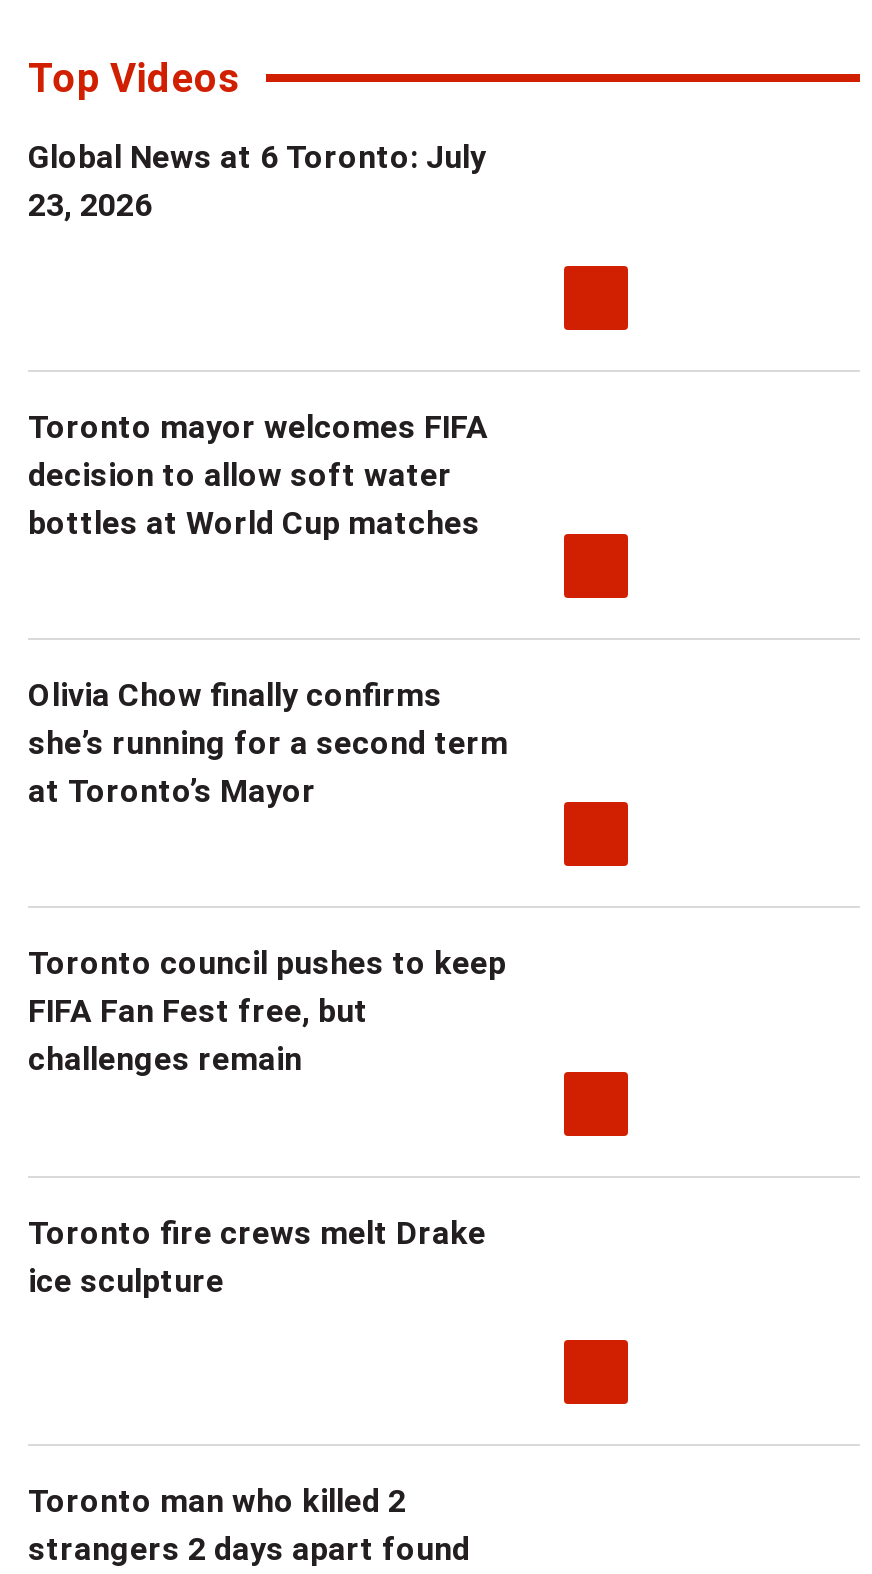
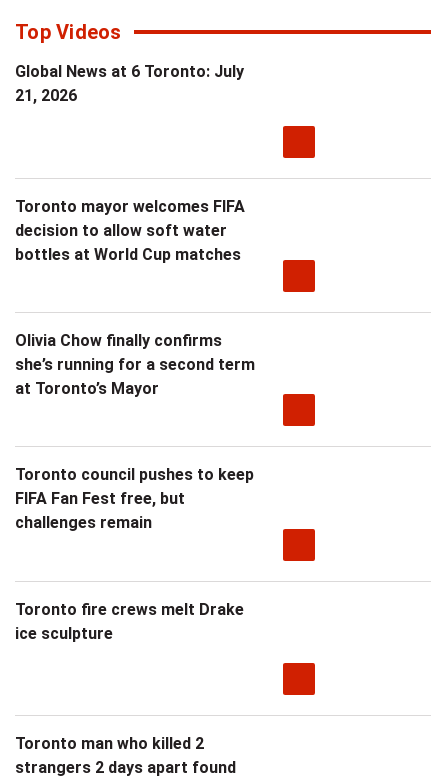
[28,187,152,225] 23, 2026 -> [15,86,77,105] 21, 2026

